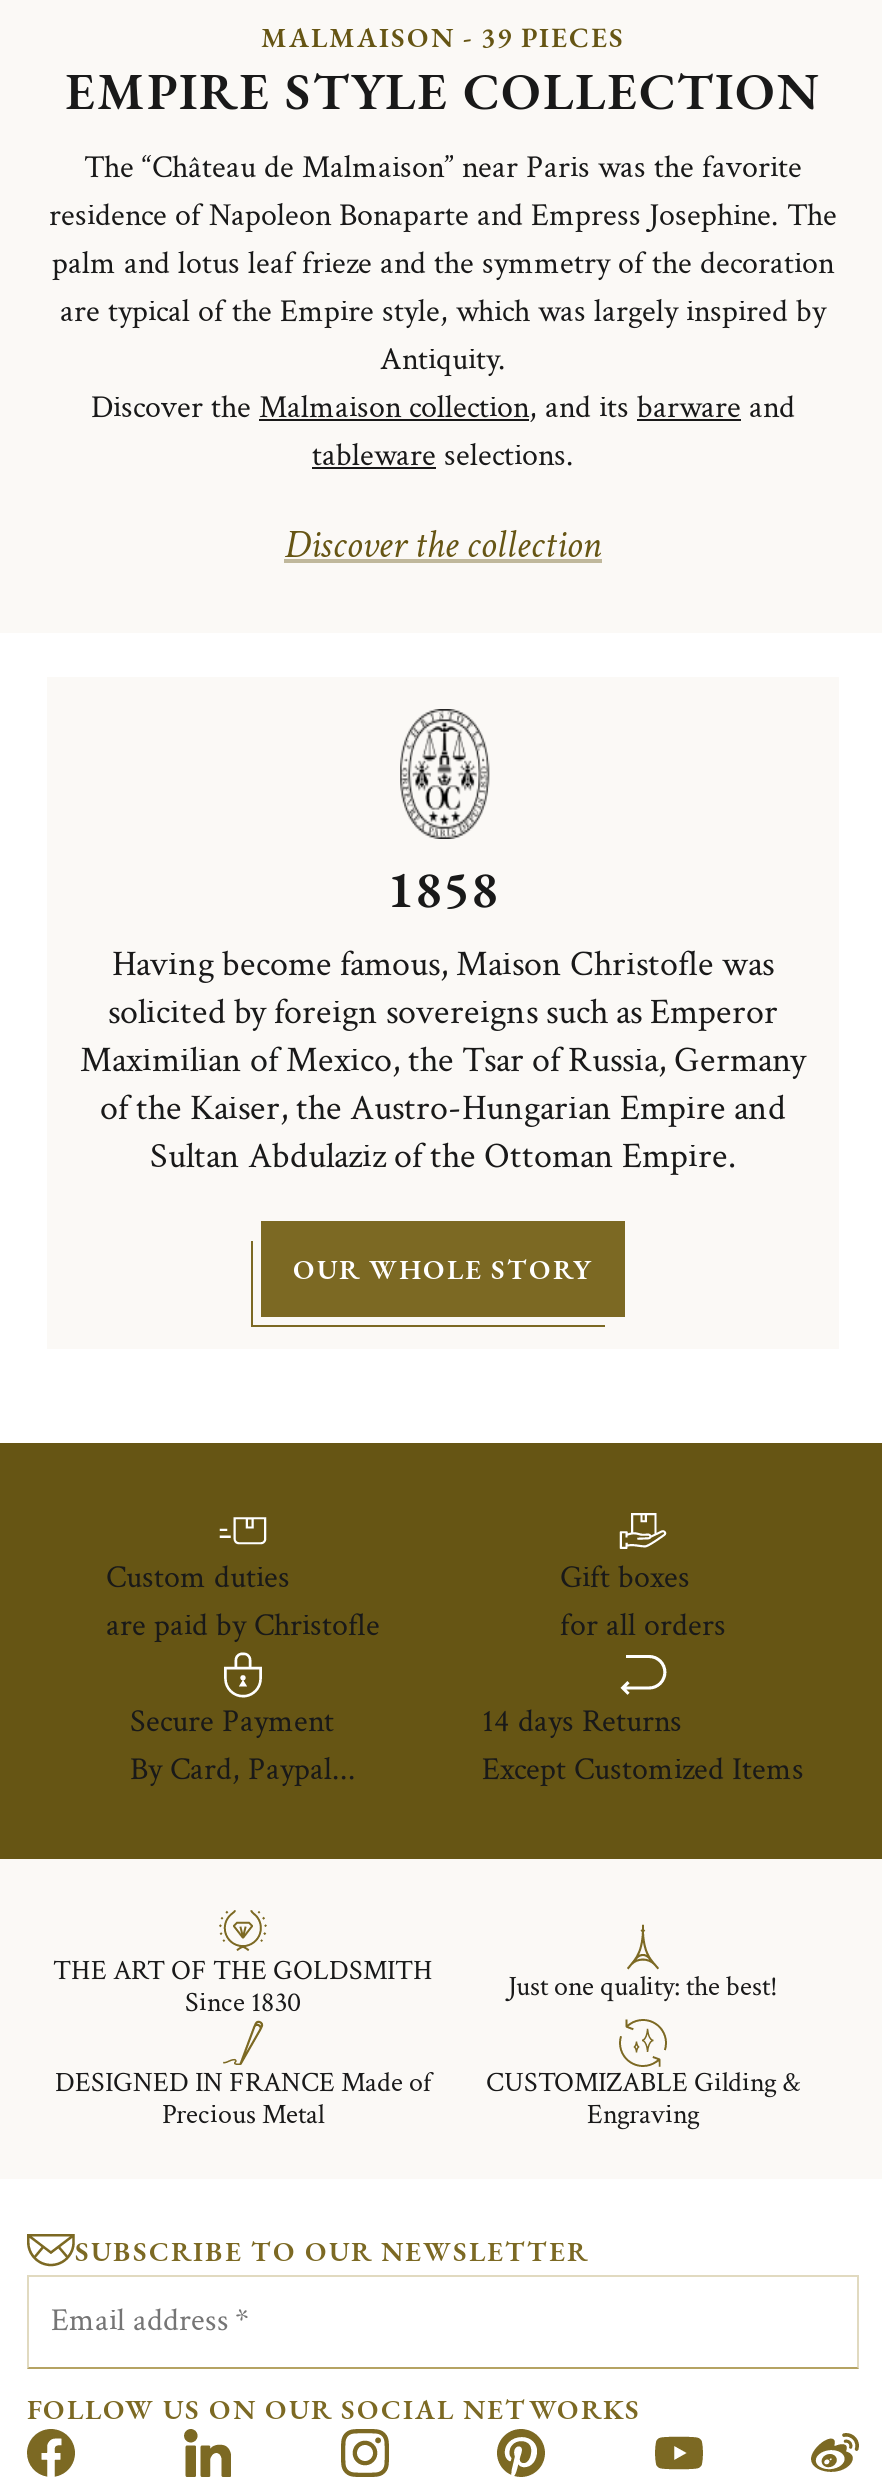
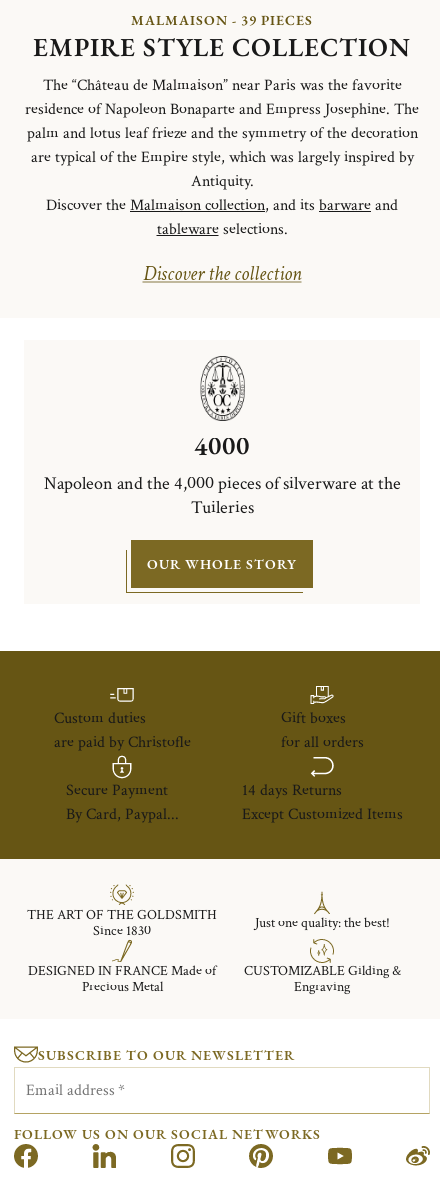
[80,854,806,1178] 1858 | Having become famous, Maison Christofle was | solicited by foreign sovereigns such as Emperor | Maximilian of Mexico, the Tsar of Russia, Germany | of the Kaiser, the Austro-Hungarian Empire and | Sultan Abdulaziz of the Ottoman Empire. -> [43,429,400,519] 4000 | Napoleon and the 4,000 pieces of silverware at the | Tuileries

